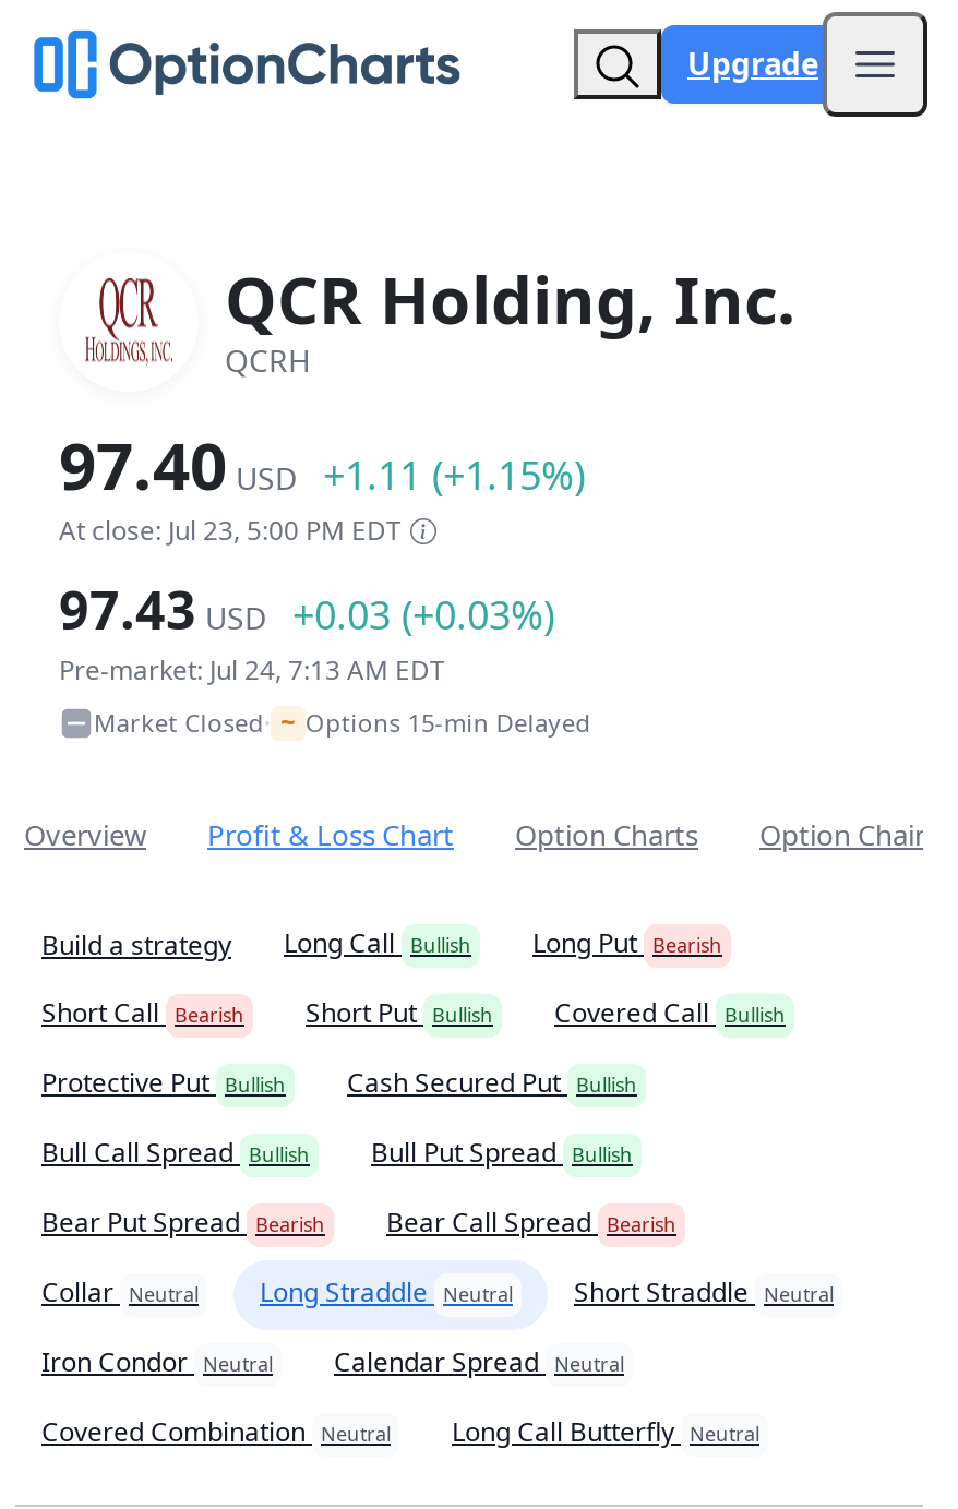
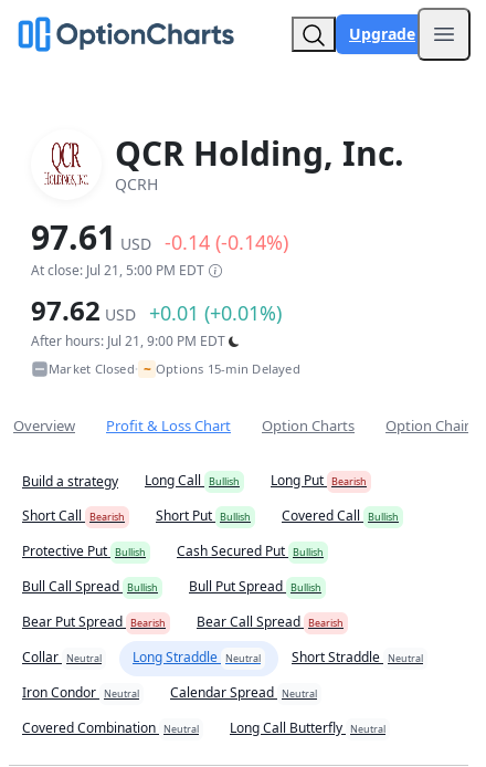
[59,420,585,688] 97.40 USD +1.11 (+1.15%) | At close: Jul 23, 5:00 PM EDT | 97.43 USD +0.03 (+0.03%) | Pre-market: Jul 24, 7:13 AM EDT -> [31,214,288,350] 97.61 USD -0.14 (-0.14%) | At close: Jul 21, 5:00 PM EDT | 97.62 USD +0.01 (+0.01%) | After hours: Jul 21, 9:00 PM EDT

